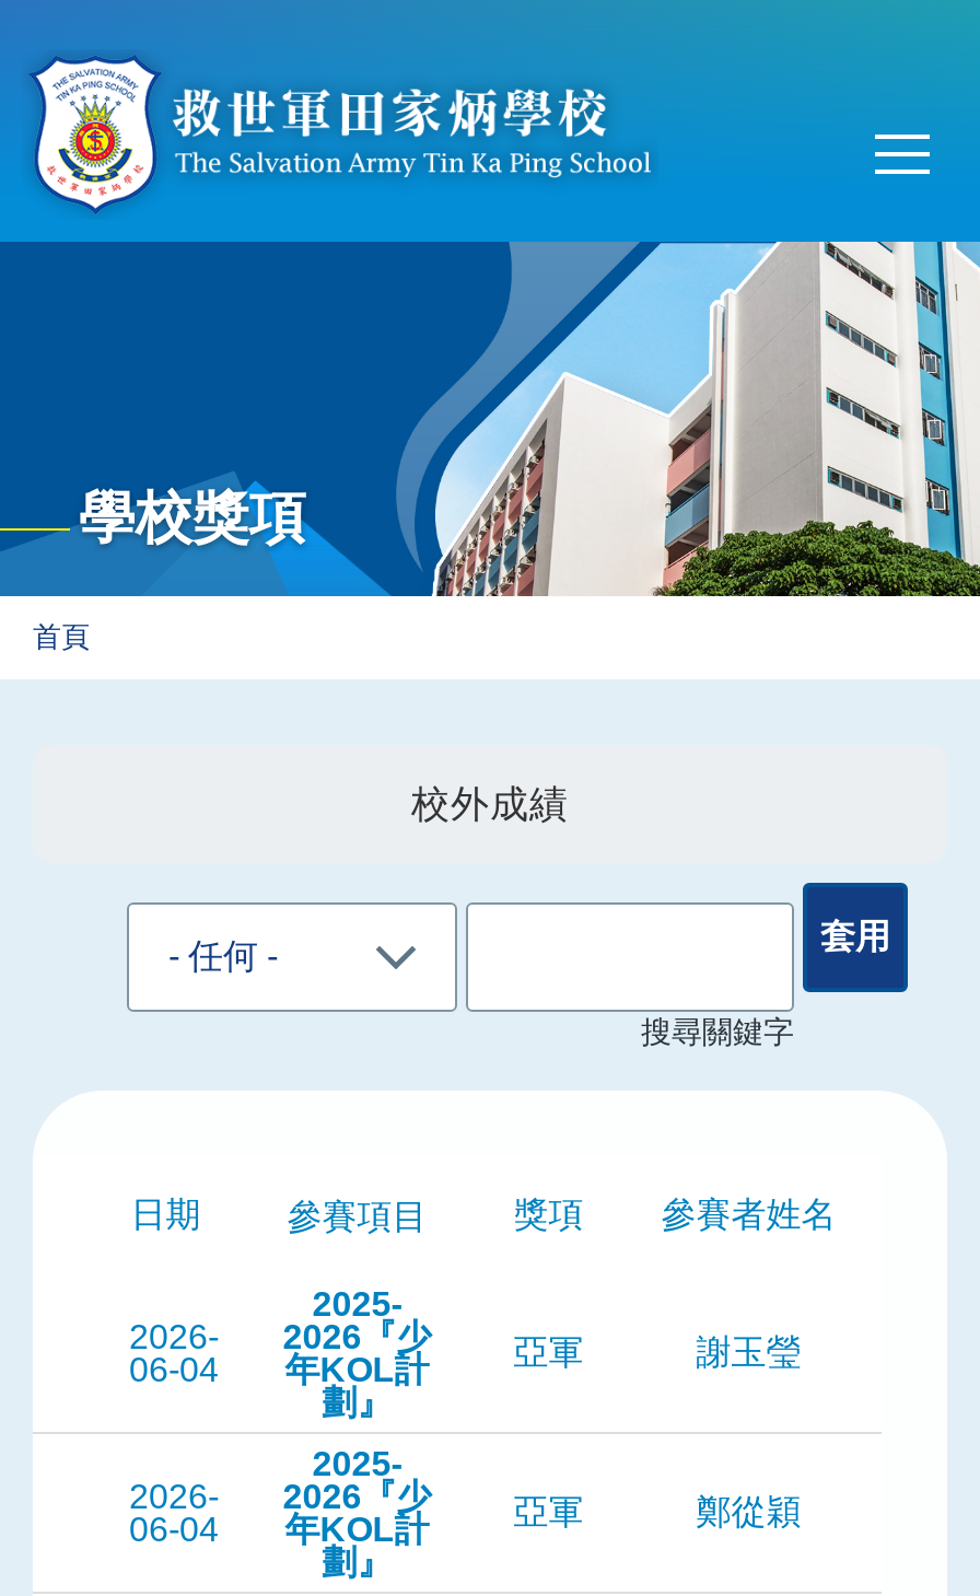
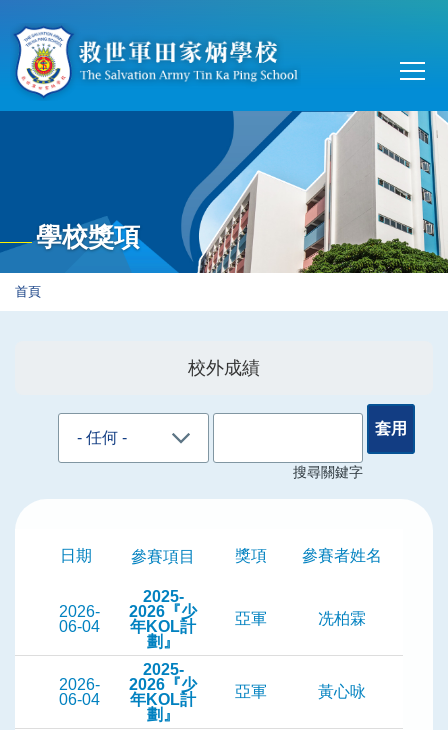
[696,1334,801,1372] 謝玉瑩 -> [318,610,366,627] 冼柏霖
[696,1494,801,1531] 鄭從穎 -> [318,683,366,700] 黃心咏

